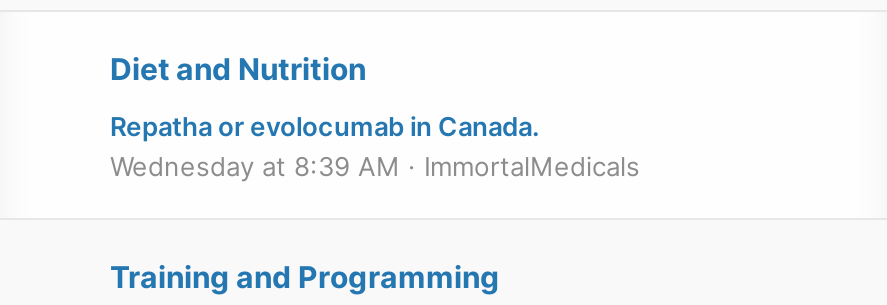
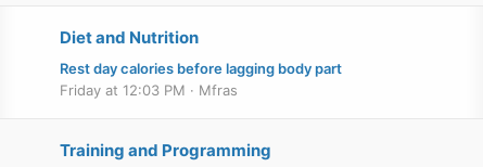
[110,110,640,182] Repatha or evolocumab in Canada. | Wednesday at 8:39 AM | ImmortalMedicals -> [60,60,342,99] Rest day calories before lagging body part | Friday at 12:03 PM | Mfras

